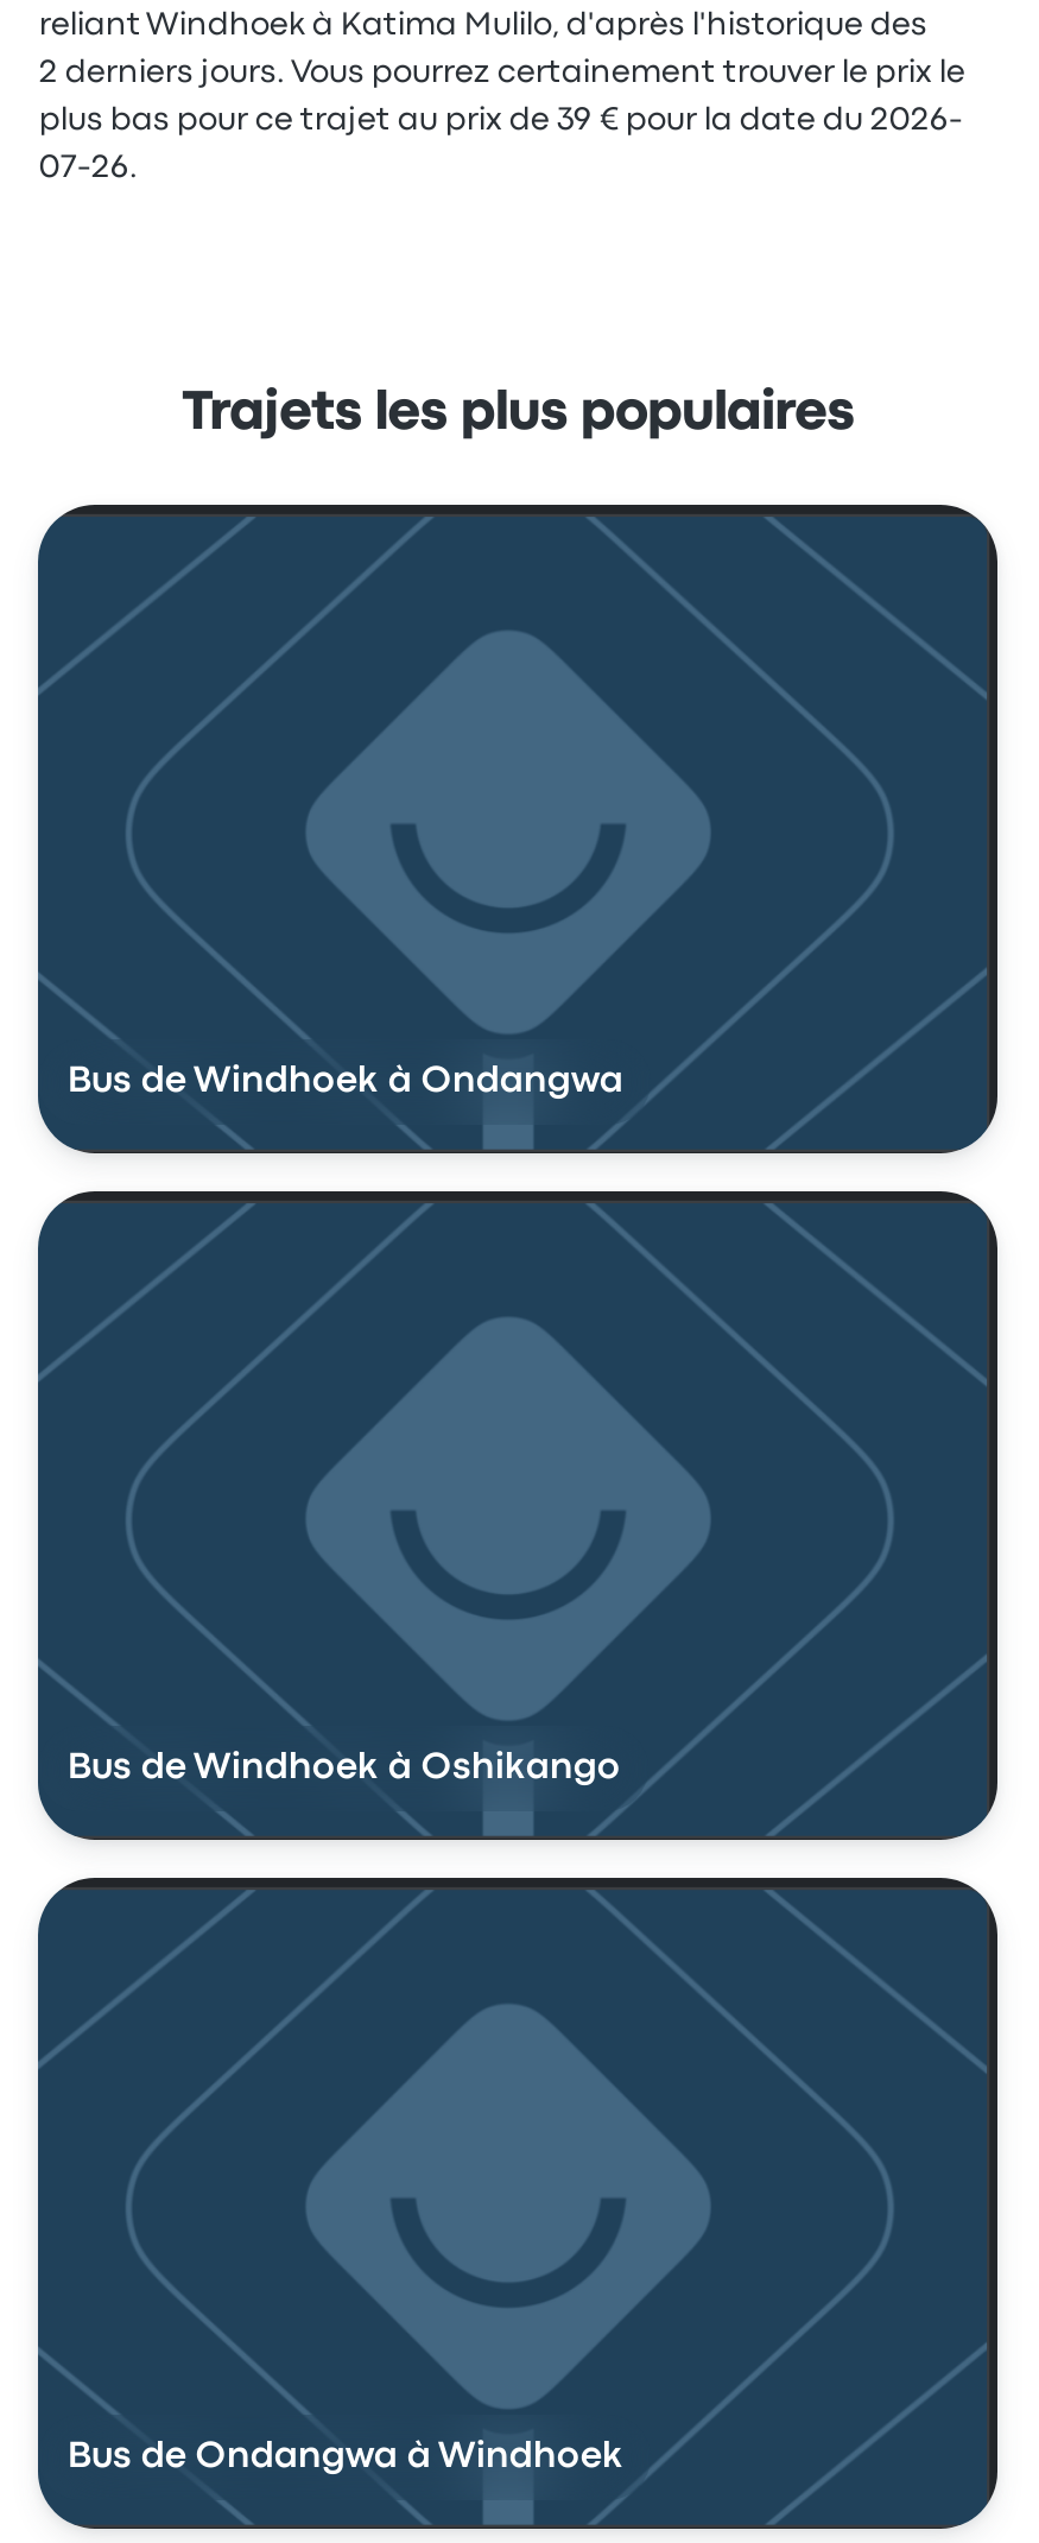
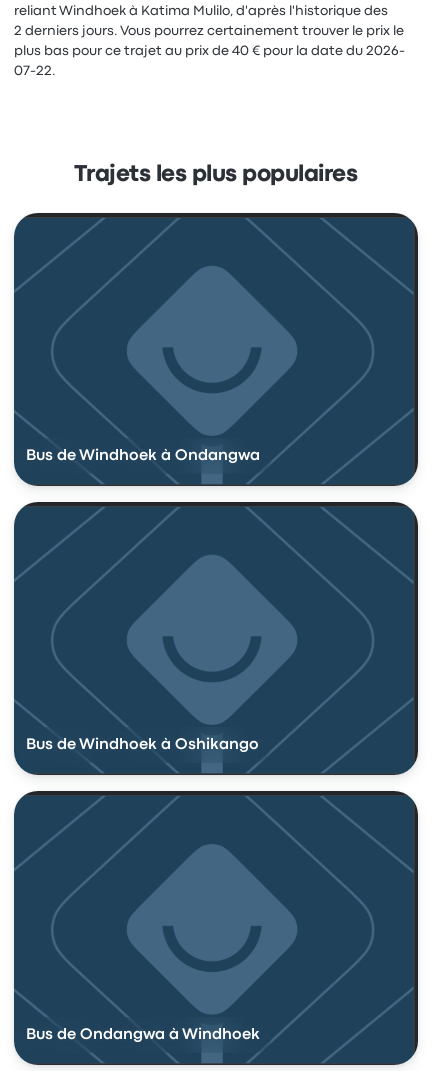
[39,106,963,134] plus bas pour ce trajet au prix de 39 € pour la date du 2026- -> [14,45,405,57] plus bas pour ce trajet au prix de 40 € pour la date du 2026-
[39,153,139,182] 07-26. -> [14,65,56,77] 07-22.

